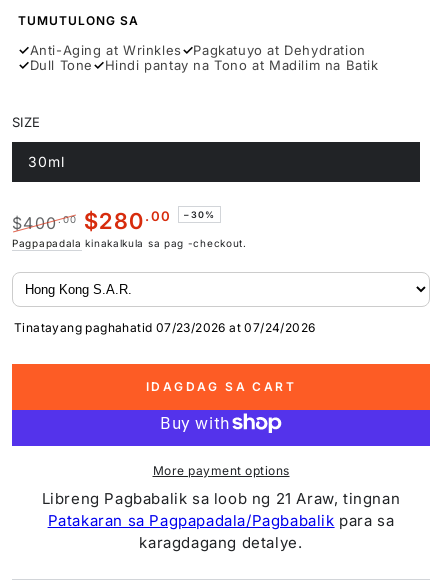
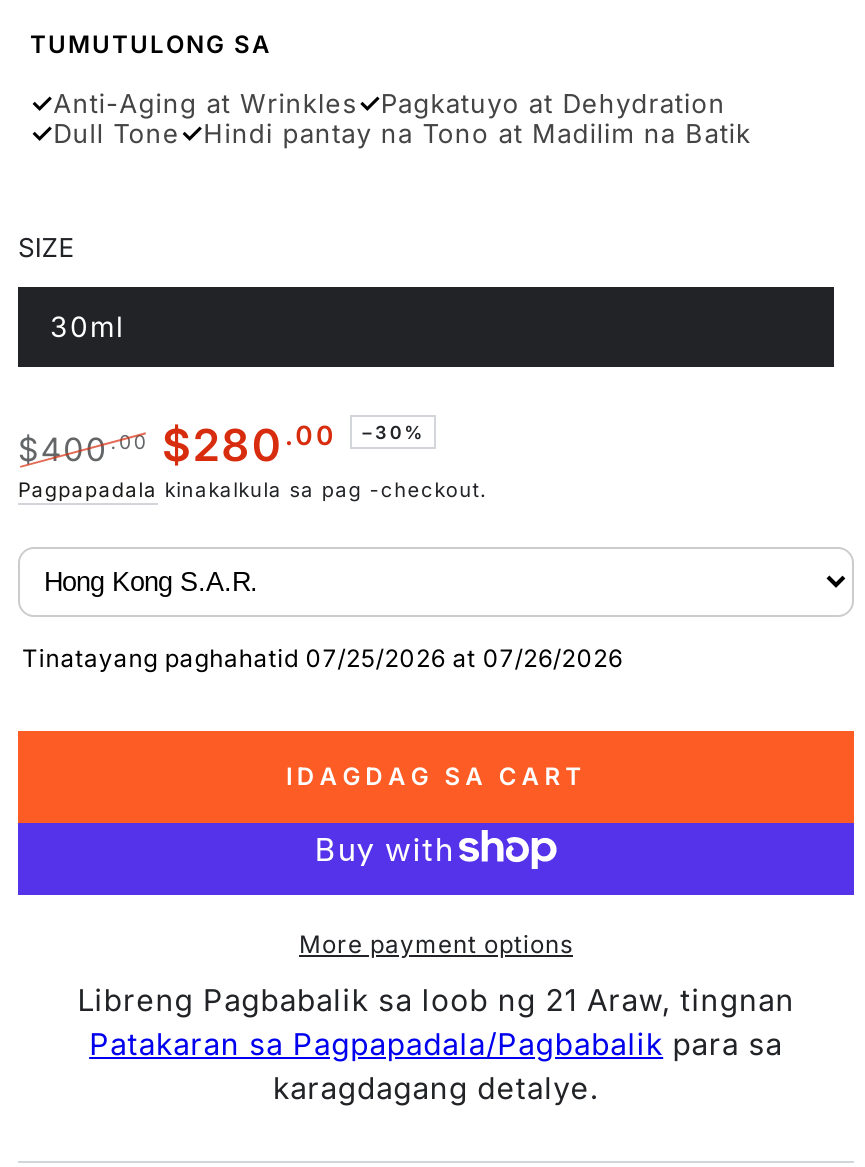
[14,320,315,335] Tinatayang paghahatid 07/23/2026 at 07/24/2026 -> [22,644,623,674] Tinatayang paghahatid 07/25/2026 at 07/26/2026

